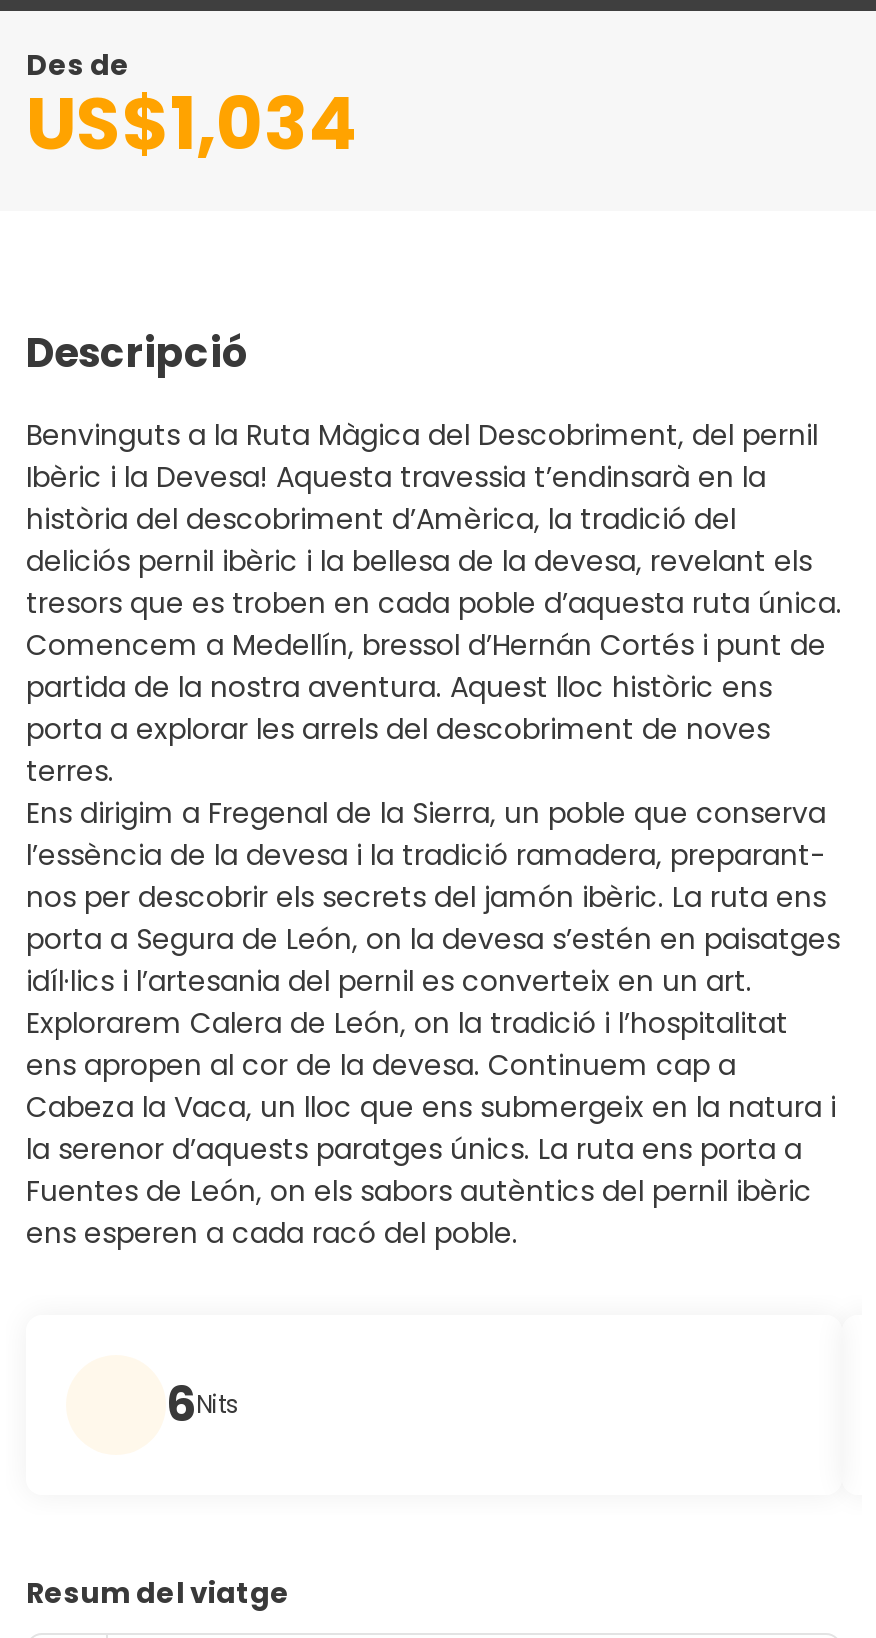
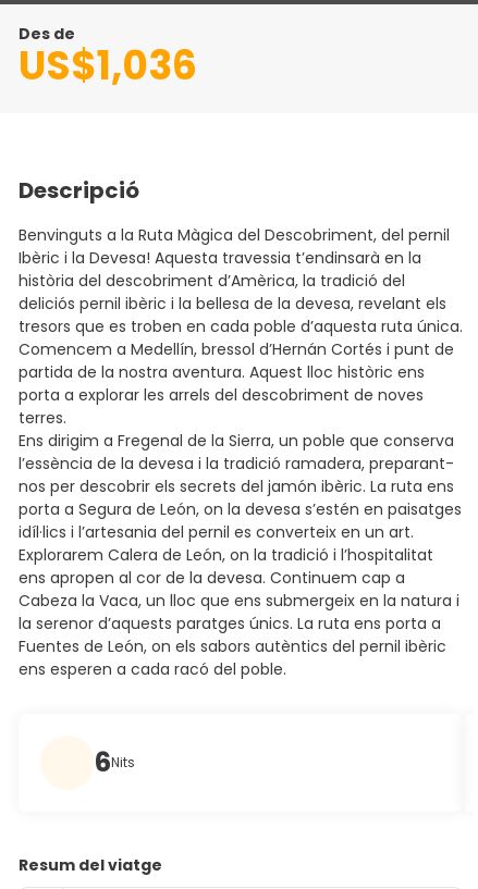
[26,73,356,175] US$1,034 -> [19,38,197,93] US$1,036

